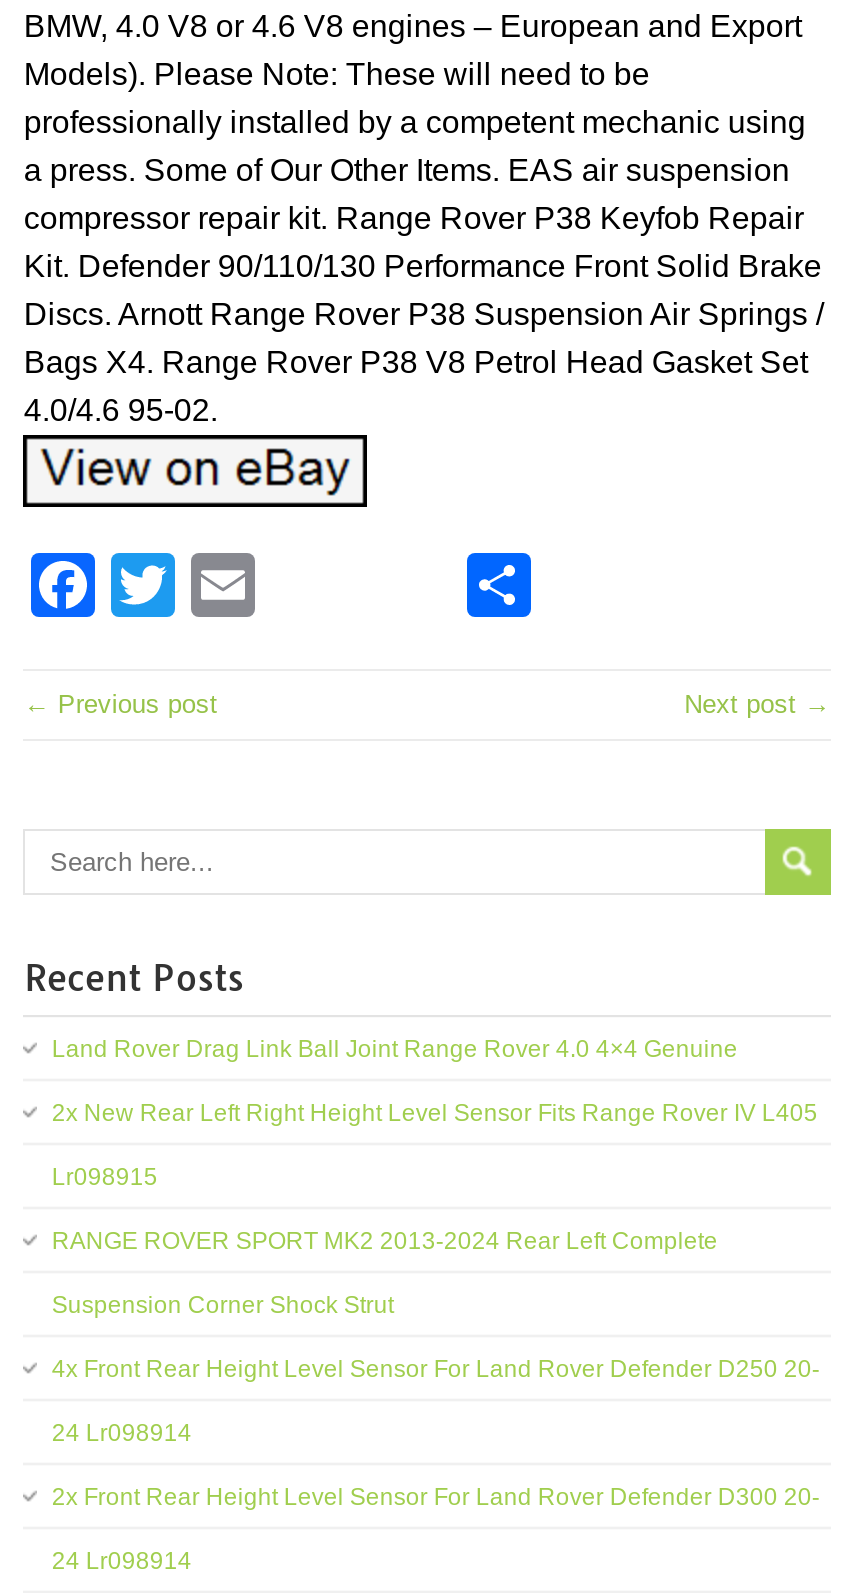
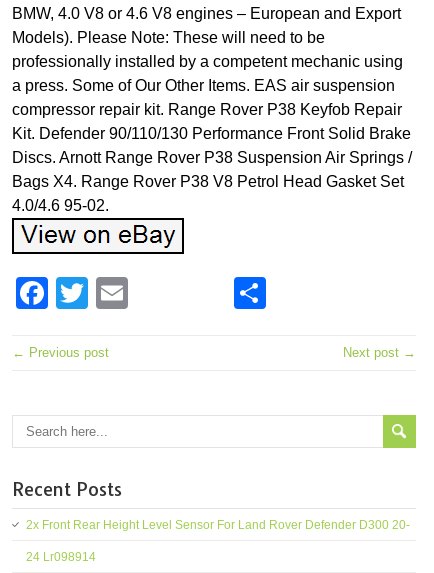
[52,1035,820,1447] Land Rover Drag Link Ball Joint Range Rover 4.0 4×4 Genuine | 2x New Rear Left Right Height Level Sensor Fits Range Rover IV L405 | Lr098915 | RANGE ROVER SPORT MK2 2013-2024 Rear Left Complete | Suspension Corner Shock Strut | 4x Front Rear Height Level Sensor For Land Rover Defender D250 20- | 24 Lr098914 -> none

